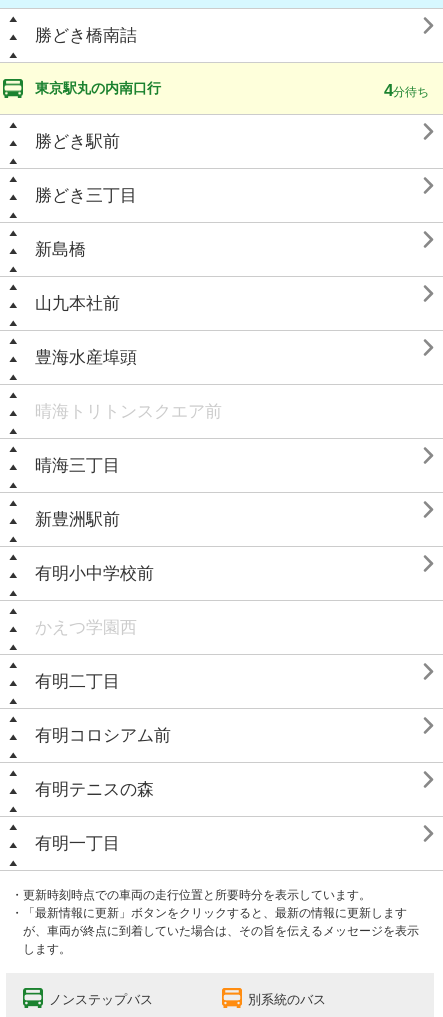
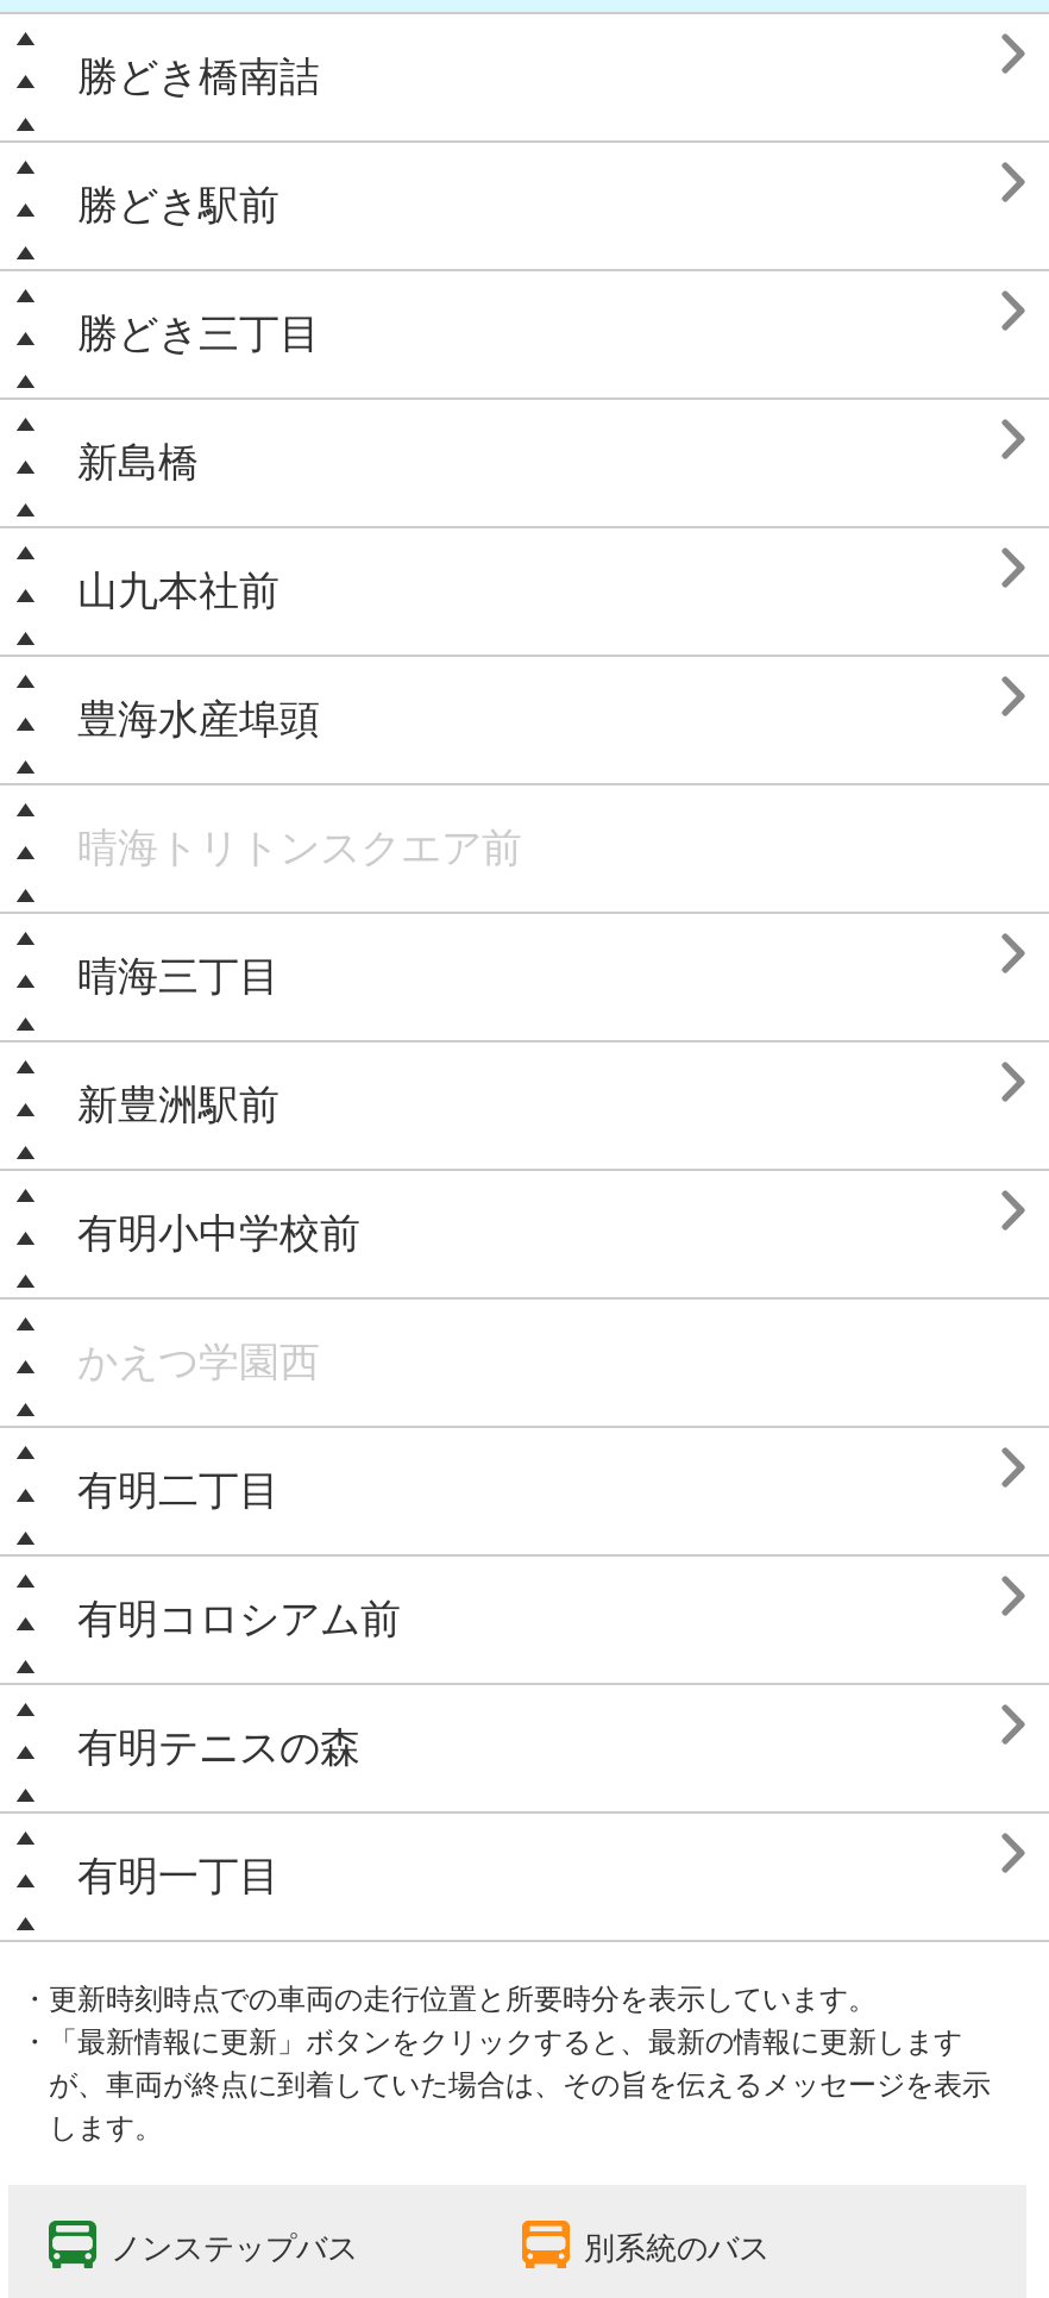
[35,80,429,100] 東京駅丸の内南口行 | 4分待ち -> none

